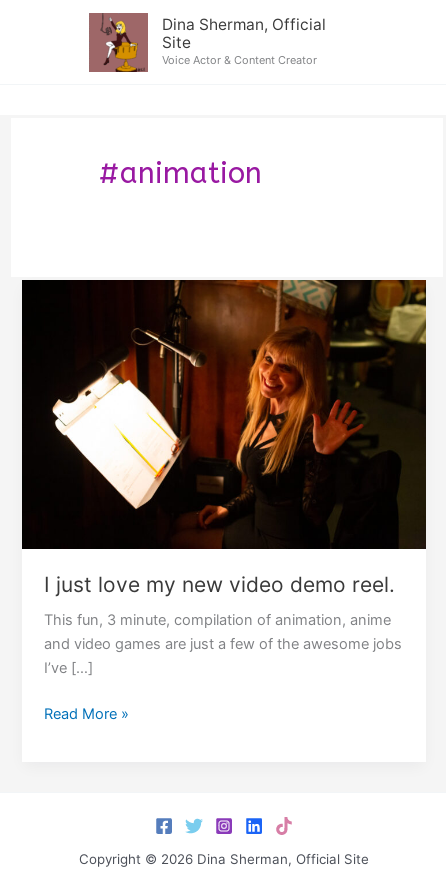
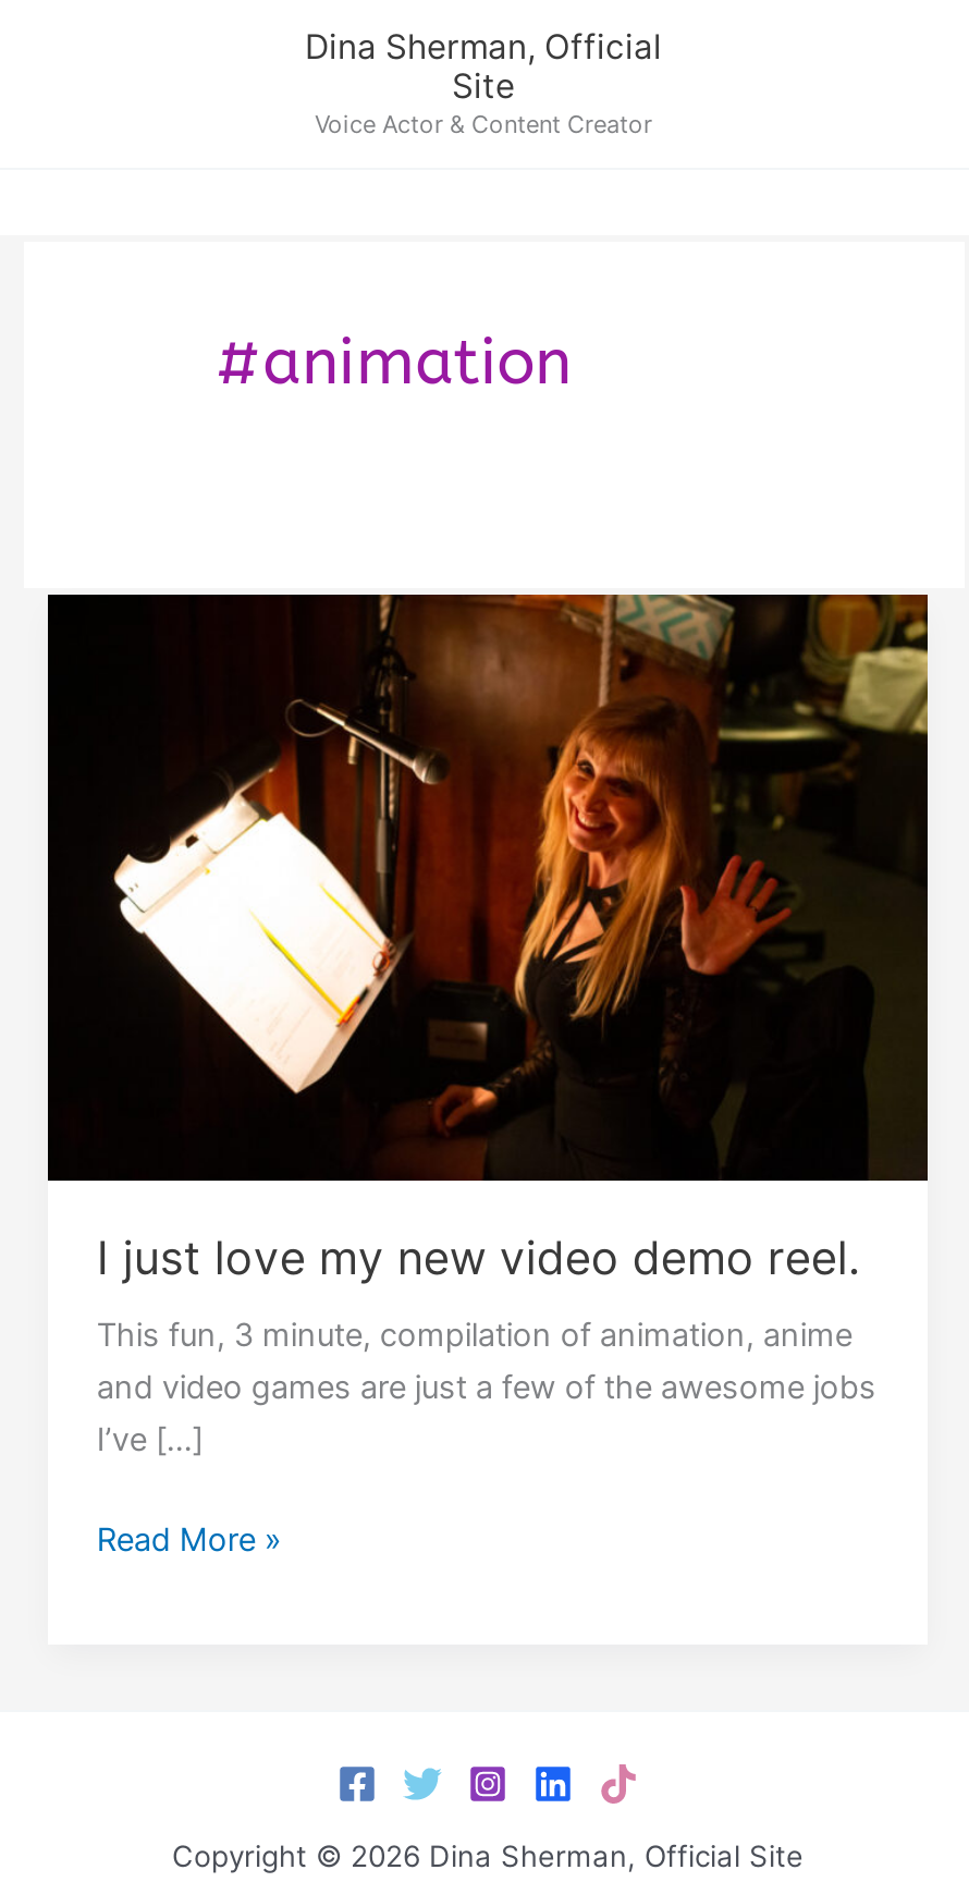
[88,12,130,73] [image] -> none

